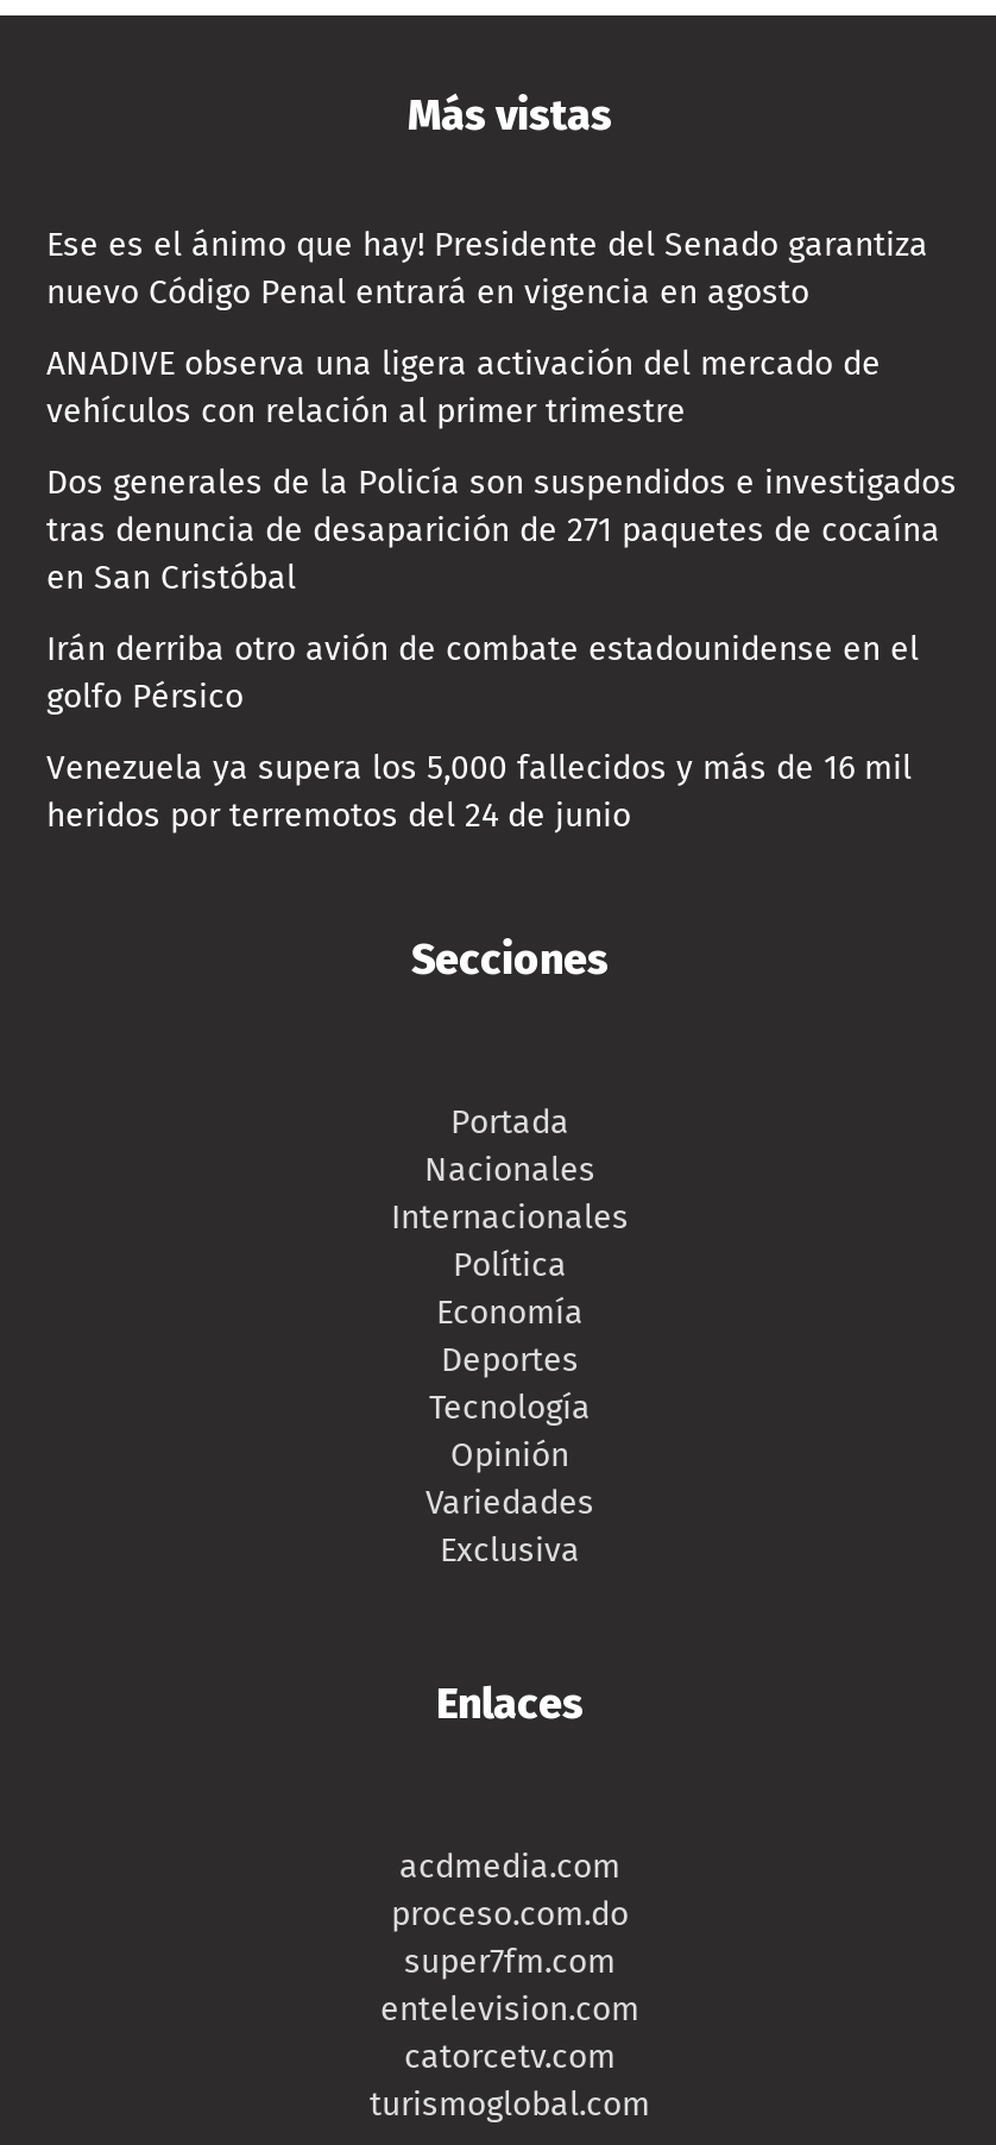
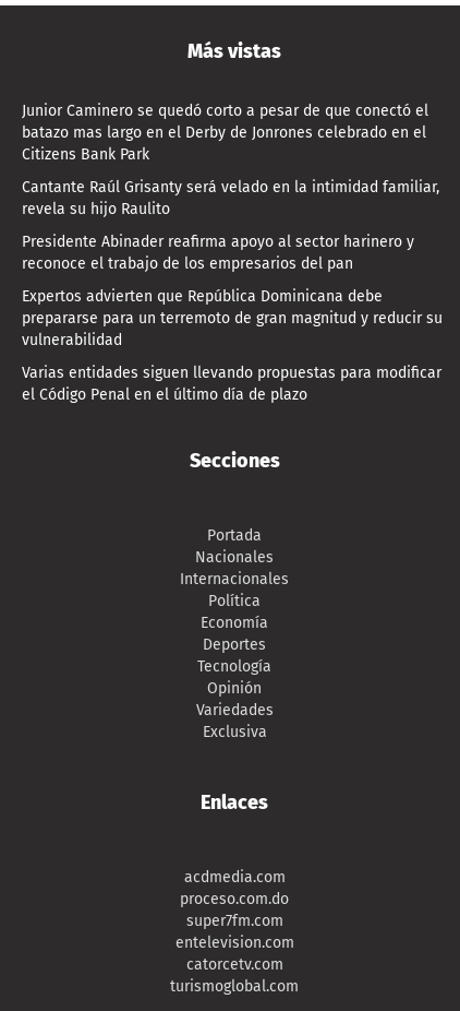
[46,225,928,313] Ese es el ánimo que hay! Presidente del Senado garantiza | nuevo Código Penal entrará en vigencia en agosto -> [22,102,428,164] Junior Caminero se quedó corto a pesar de que conectó el | batazo mas largo en el Derby de Jonrones celebrado en el | Citizens Bank Park
[46,344,881,432] ANADIVE observa una ligera activación del mercado de | vehículos con relación al primer trimestre -> [22,178,439,218] Cantante Raúl Grisanty será velado en la intimidad familiar, | revela su hijo Raulito
[46,463,957,598] Dos generales de la Policía son suspendidos e investigados | tras denuncia de desaparición de 271 paquetes de cocaína | en San Cristóbal -> [22,233,414,273] Presidente Abinader reafirma apoyo al sector harinero y | reconoce el trabajo de los empresarios del pan
[46,629,919,717] Irán derriba otro avión de combate estadounidense en el | golfo Pérsico -> [22,287,443,349] Expertos advierten que República Dominicana debe | prepararse para un terremoto de gran magnitud y reducir su | vulnerabilidad
[46,748,912,836] Venezuela ya supera los 5,000 fallecidos y más de 16 mil | heridos por terremotos del 24 de junio -> [22,364,441,404] Varias entidades siguen llevando propuestas para modificar | el Código Penal en el último día de plazo

